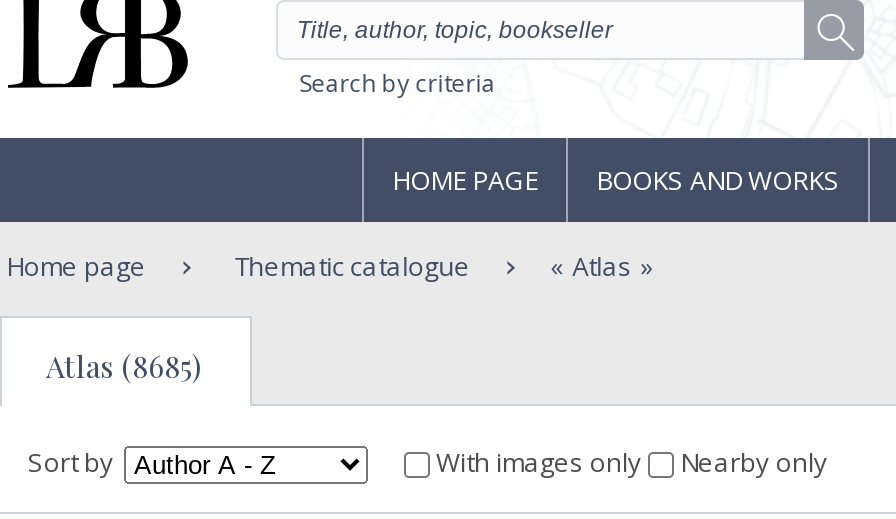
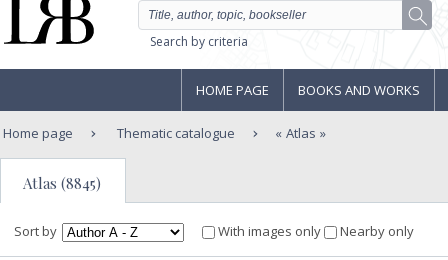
[46,346,202,386] Atlas (8685) -> [23,173,101,193] Atlas (8845)

